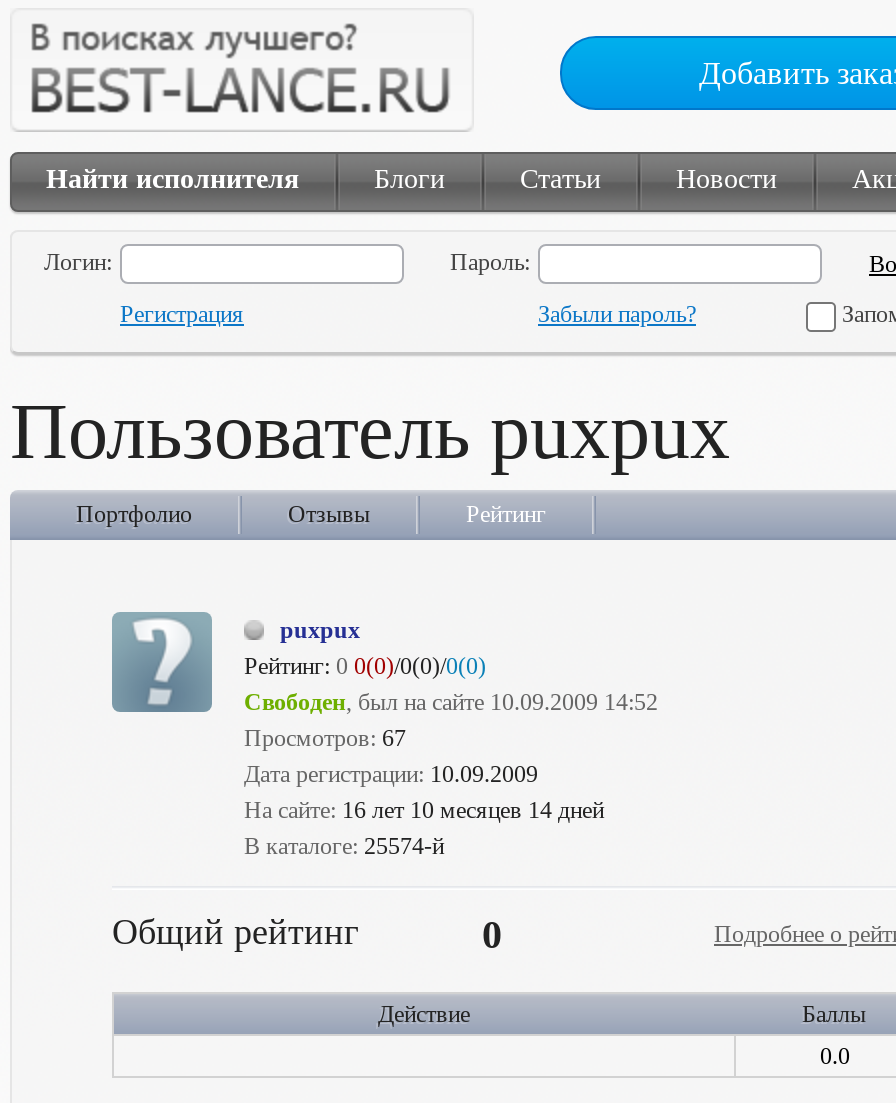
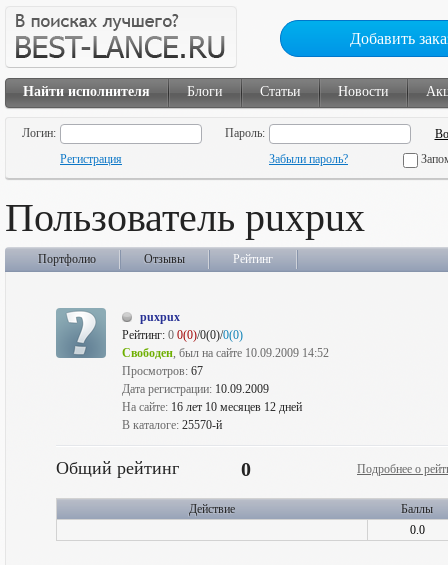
[244,796,604,824] На сайте: 16 лет 10 месяцев 14 дней -> [122,400,302,414] На сайте: 16 лет 10 месяцев 12 дней
[244,832,444,860] В каталоге: 25574-й -> [122,418,222,432] В каталоге: 25570-й

